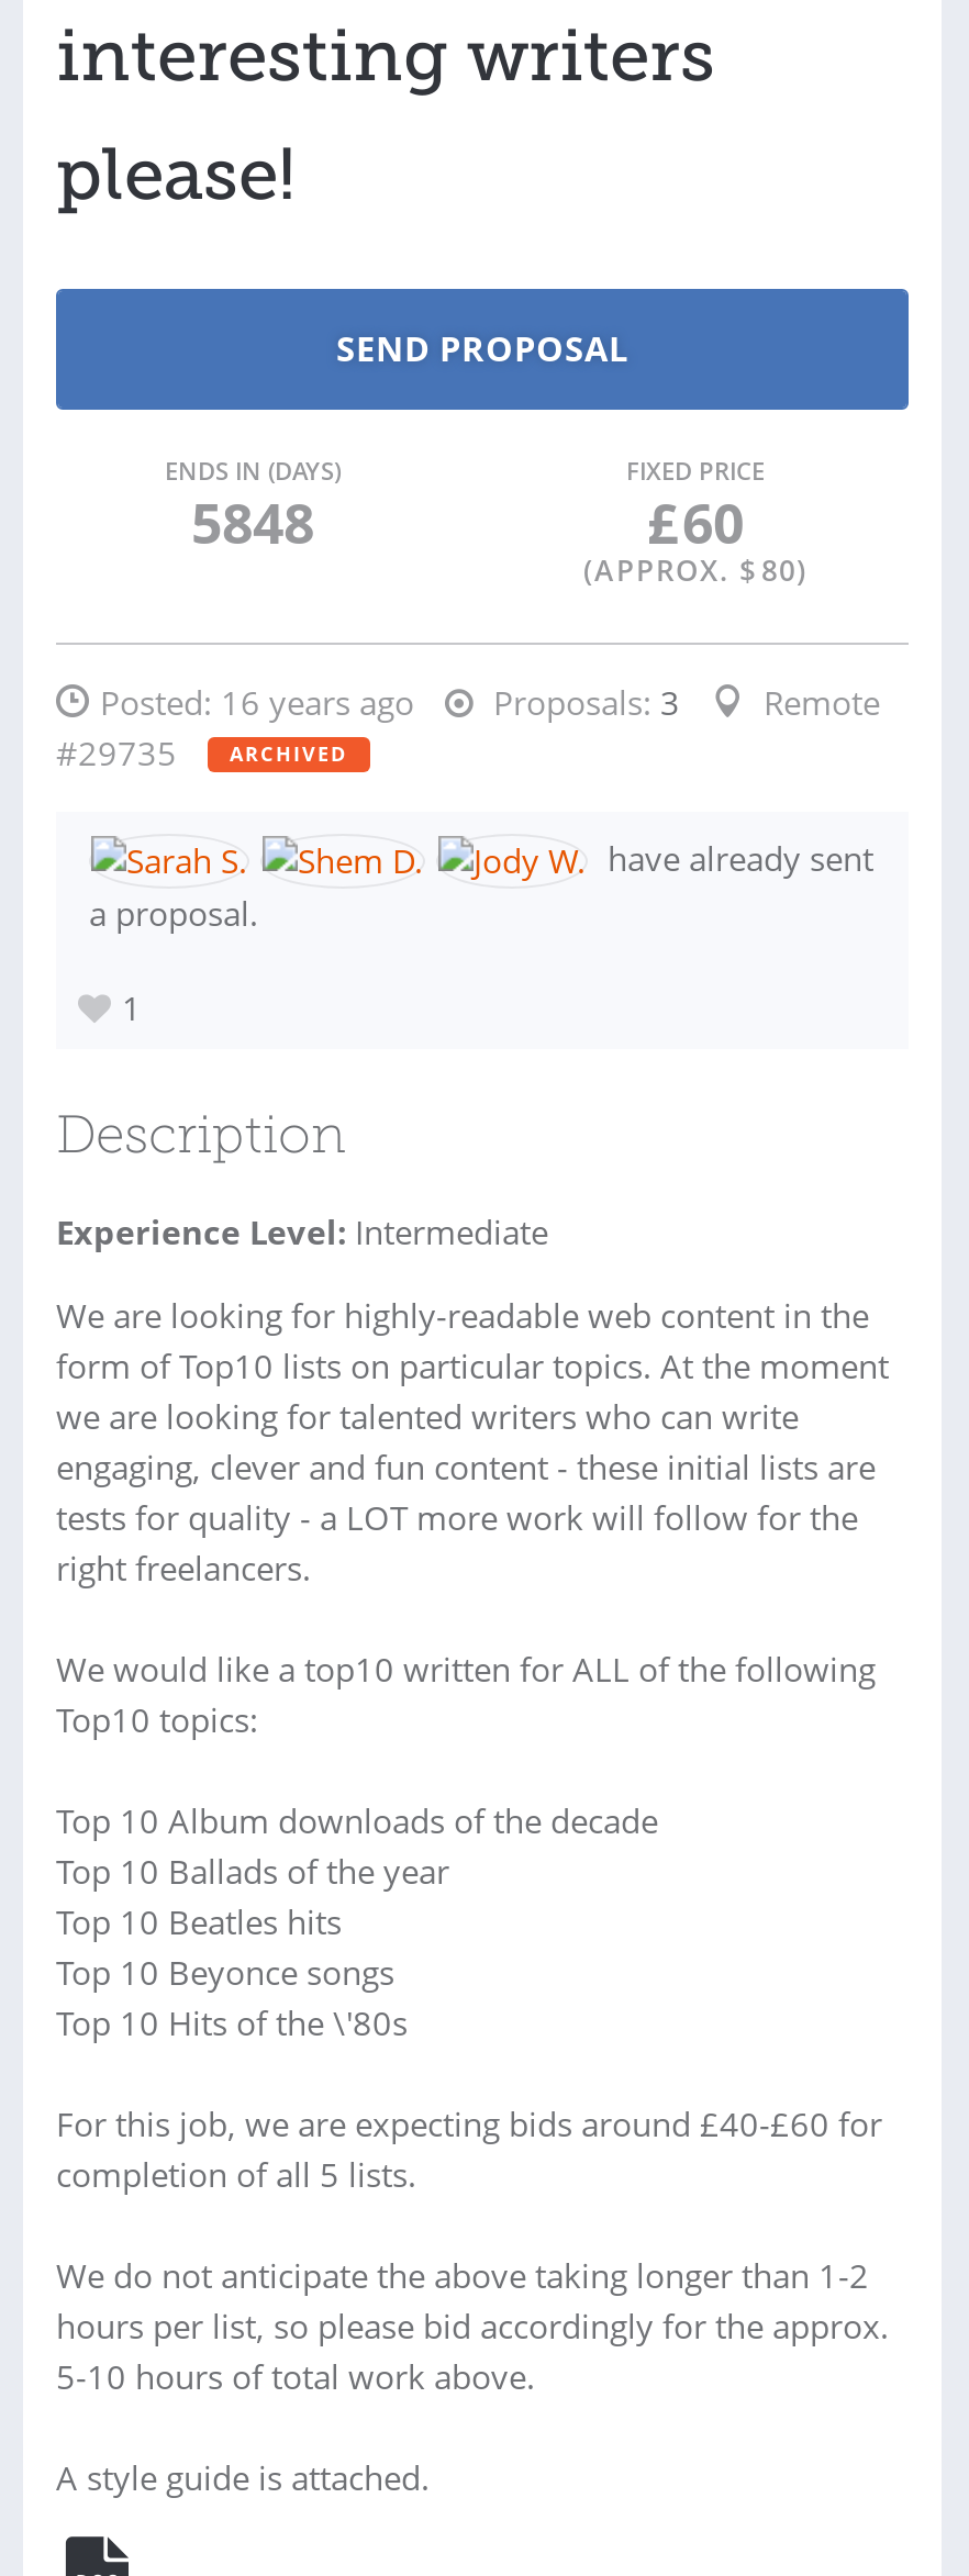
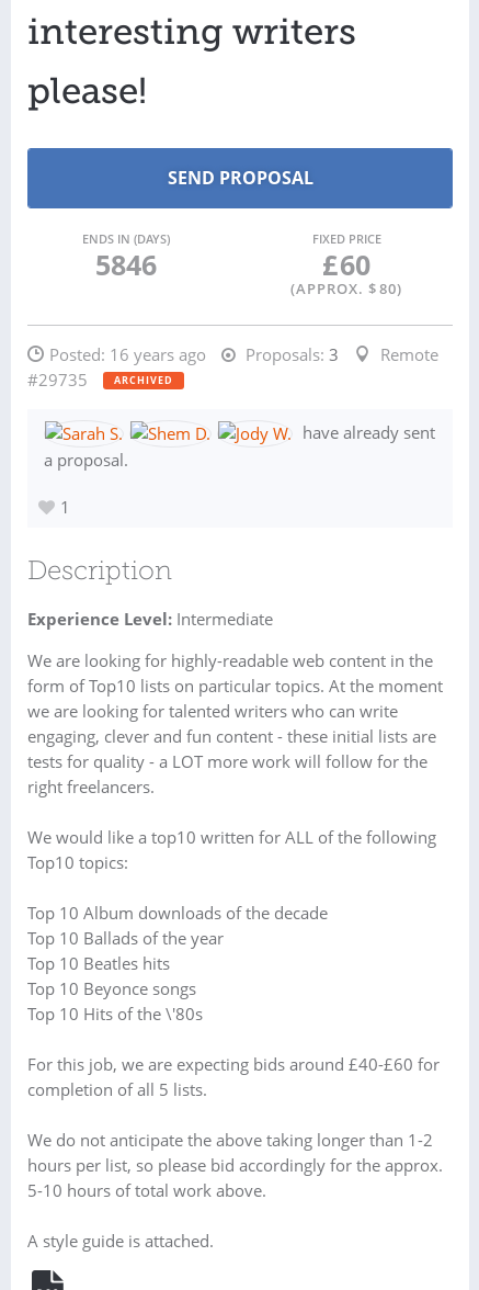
[191,484,314,559] 5848 -> [95,246,156,283] 5846

